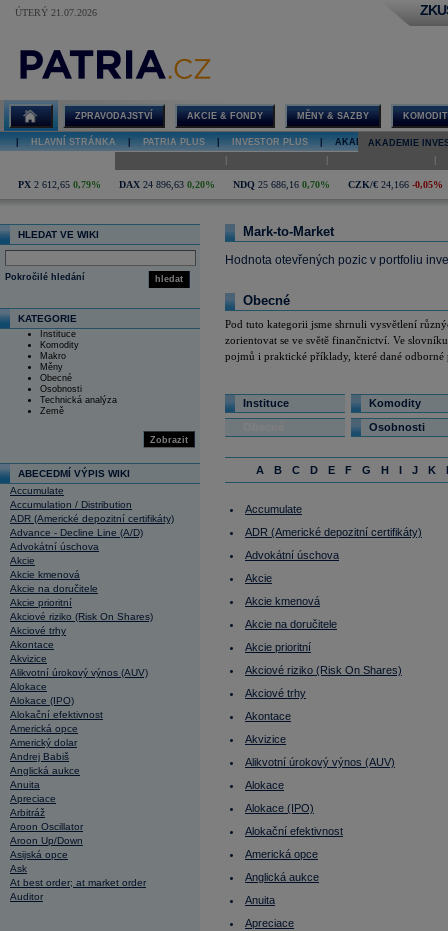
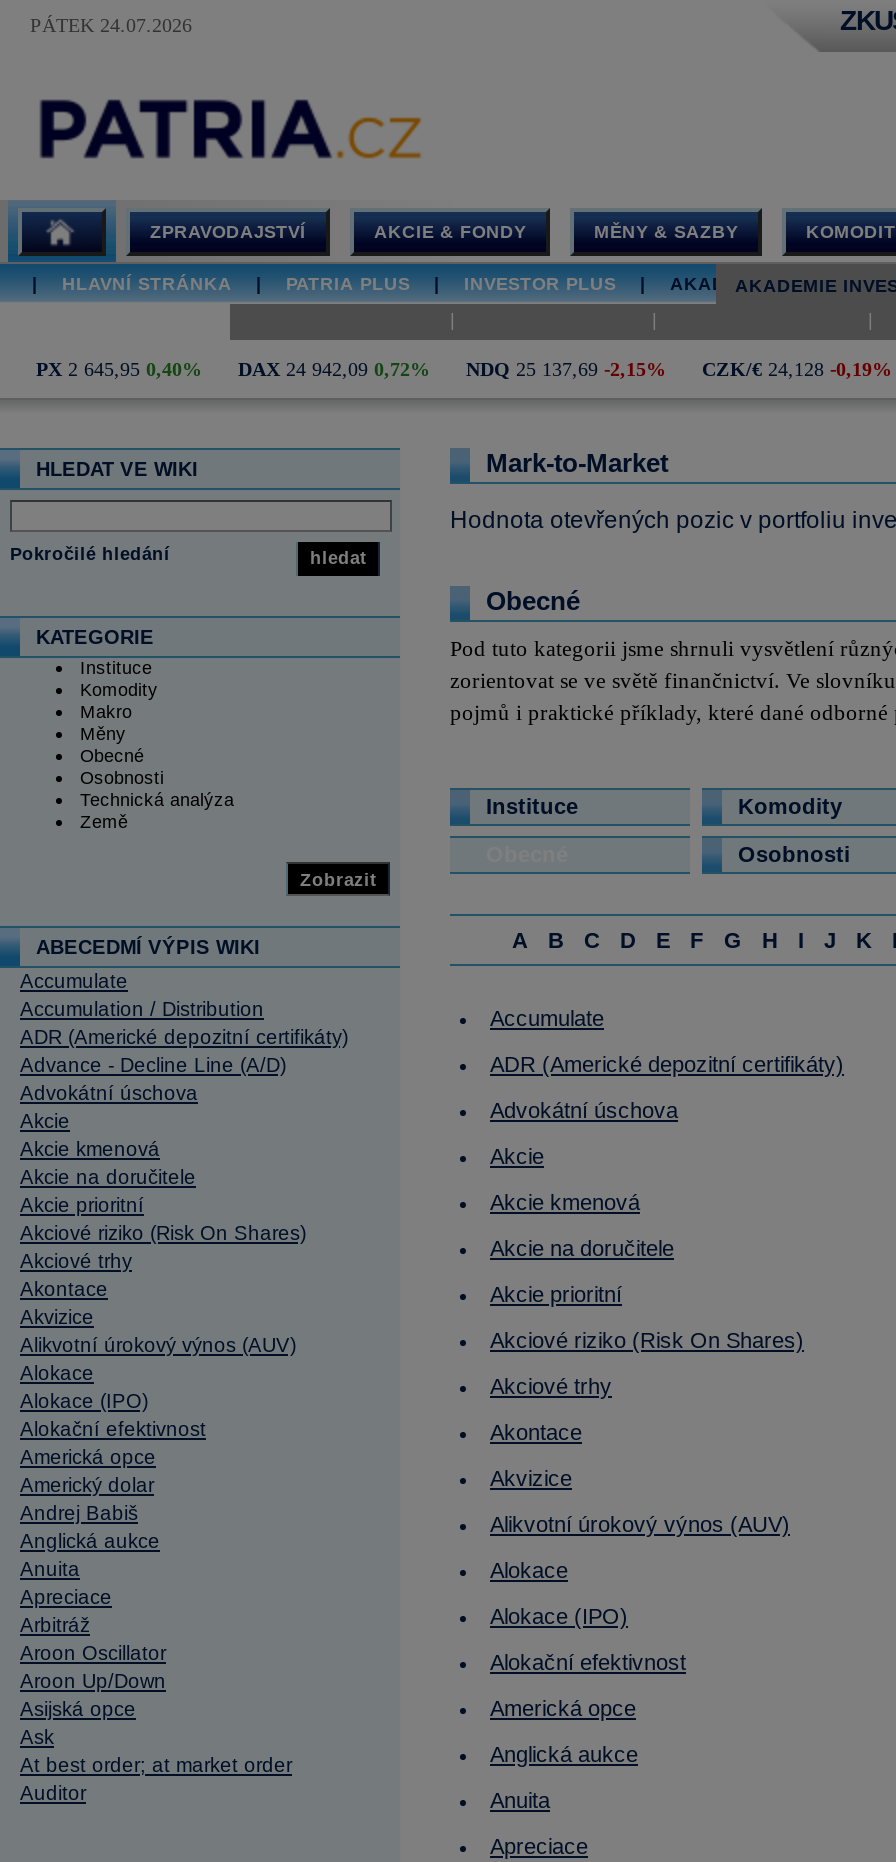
[15,7,97,18] ÚTERÝ 21.07.2026 -> [30,14,192,36] PÁTEK 24.07.2026
[18,179,101,190] PX 2 612,65 0,79% -> [36,358,202,380] PX 2 645,95 0,40%
[119,179,215,190] DAX 24 896,63 0,20% -> [238,358,430,380] DAX 24 942,09 0,72%
[233,179,330,190] NDQ 25 686,16 0,70% -> [466,358,666,380] NDQ 25 137,69 -2,15%
[348,179,443,190] CZK/€ 24,166 -0,05% -> [702,358,892,380] CZK/€ 24,128 -0,19%

